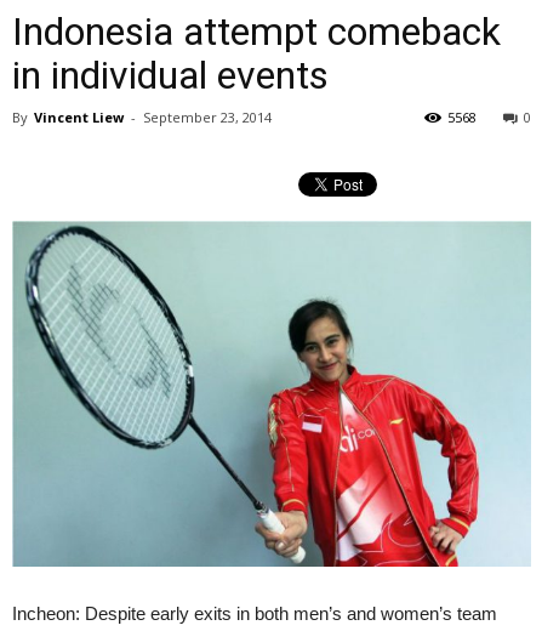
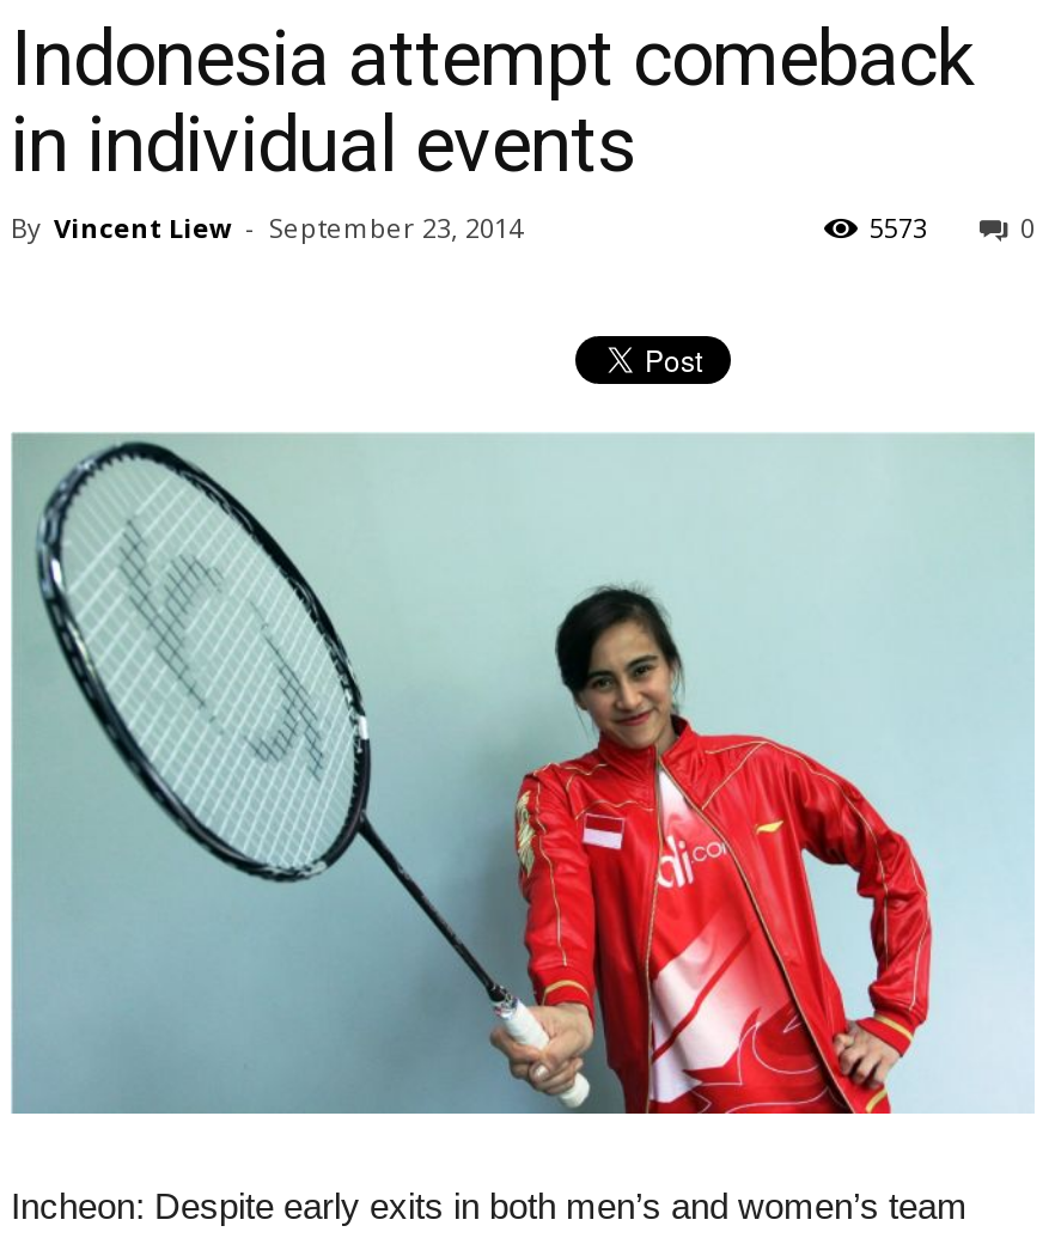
[447,108,477,126] 5568 -> [870,209,927,245] 5573

